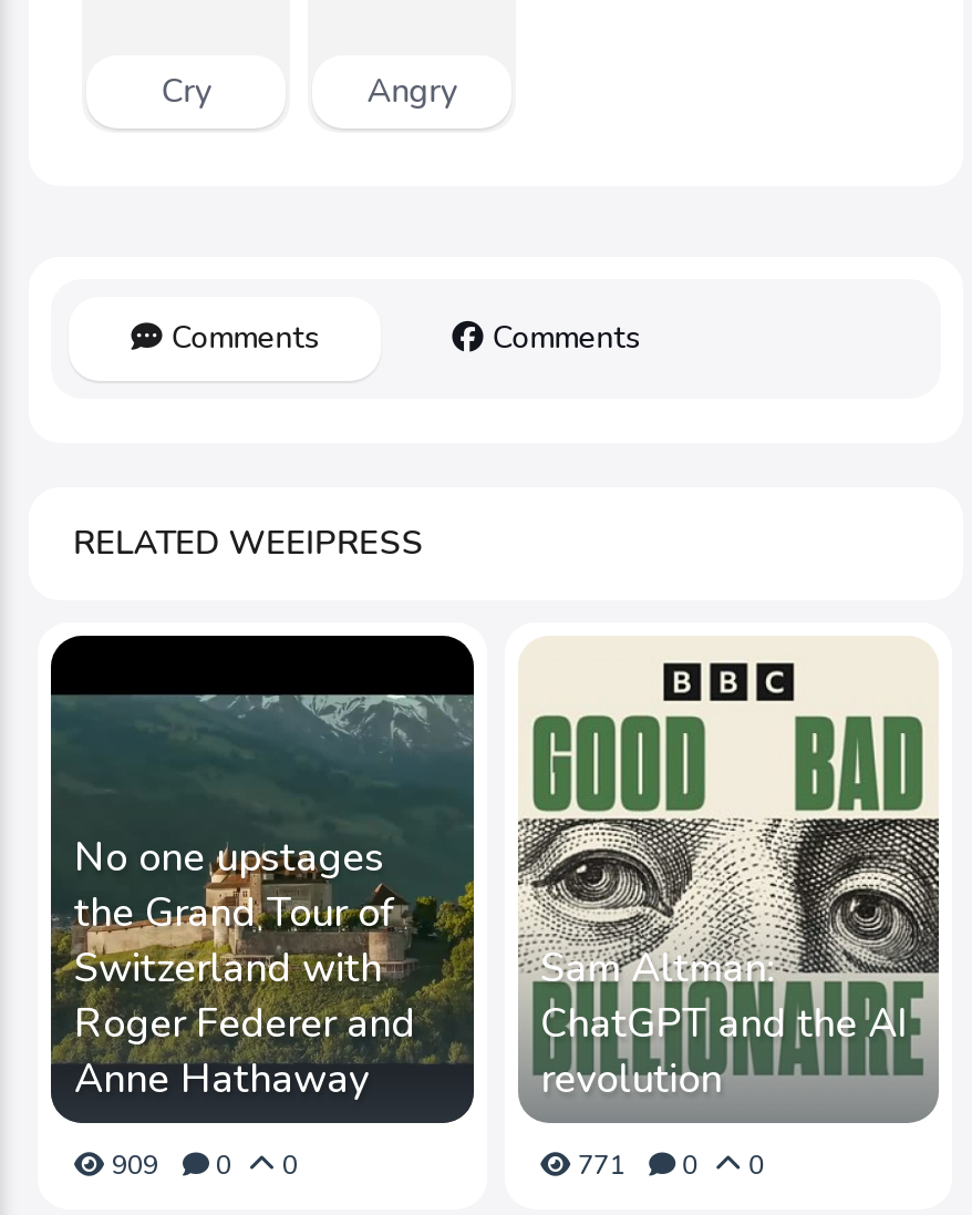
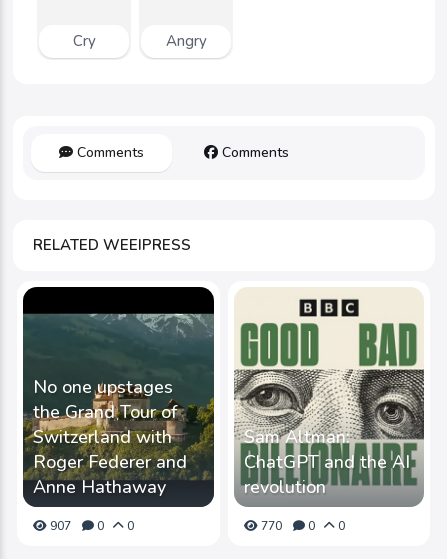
[105,1147,298,1182] 909 0 0 -> [47,518,134,534] 907 0 0
[572,1147,764,1182] 771 0 0 -> [258,518,345,534] 770 0 0

